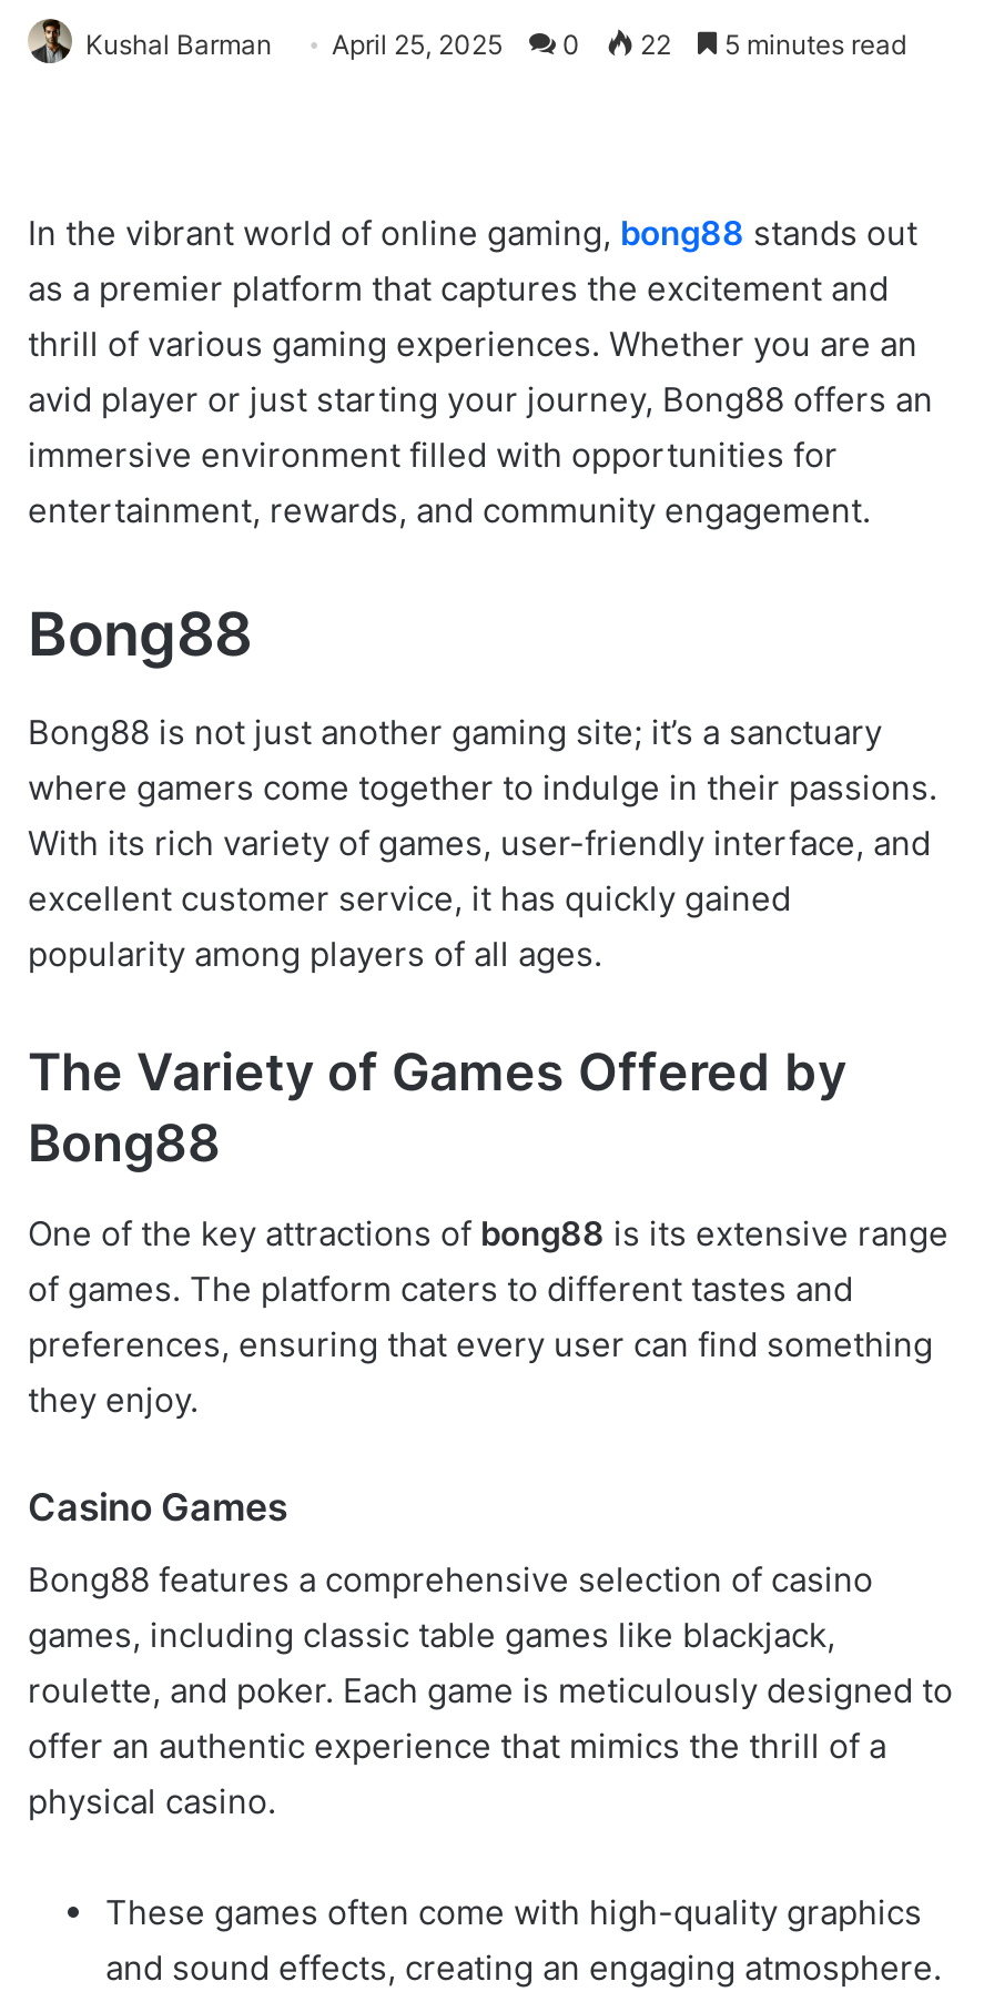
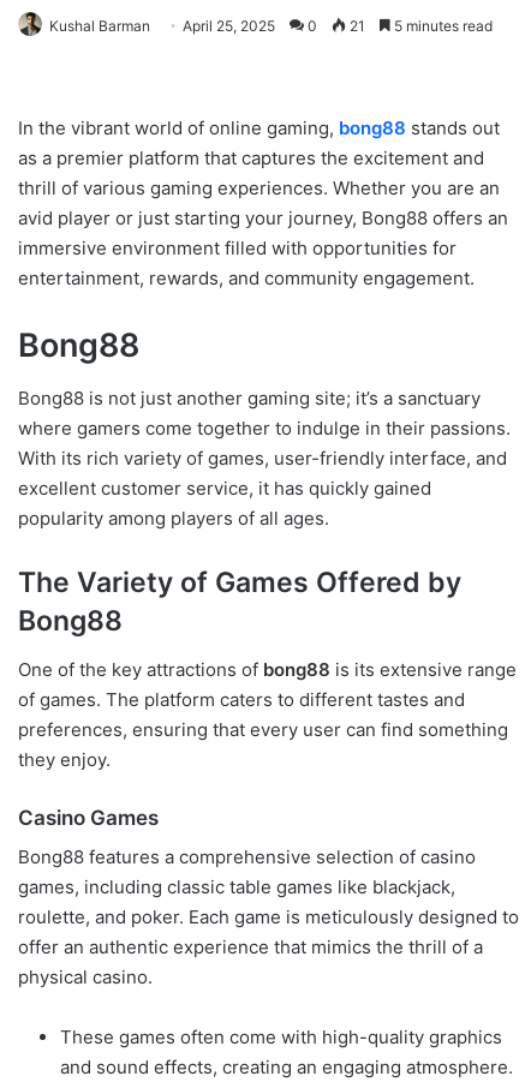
[85,28,906,61] Kushal Barman April 25, 2025 0 22 5 minutes read -> [49,17,493,35] Kushal Barman April 25, 2025 0 21 5 minutes read

